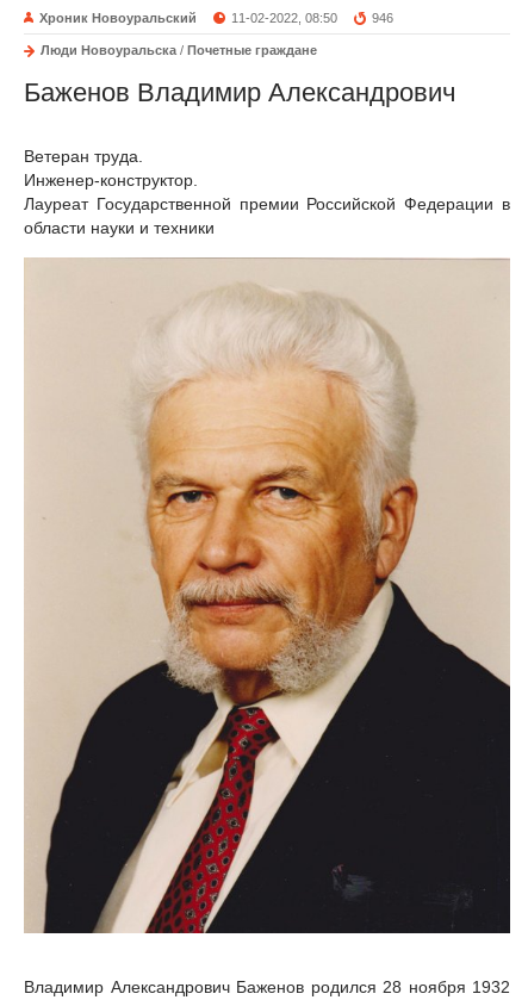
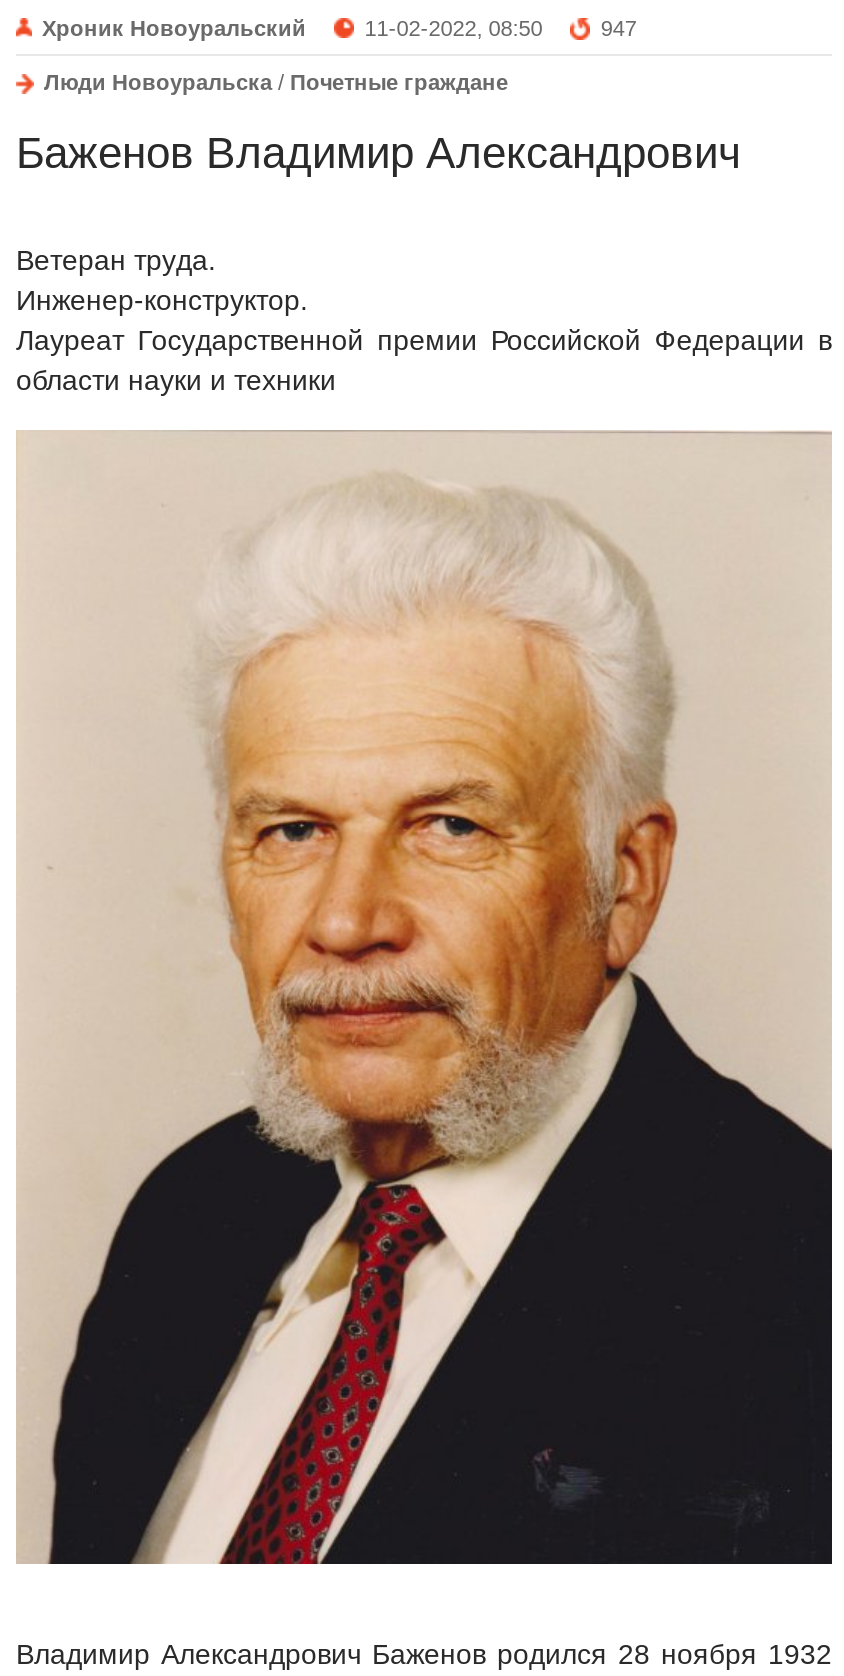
[372,11,394,25] 946 -> [601,16,637,40] 947

